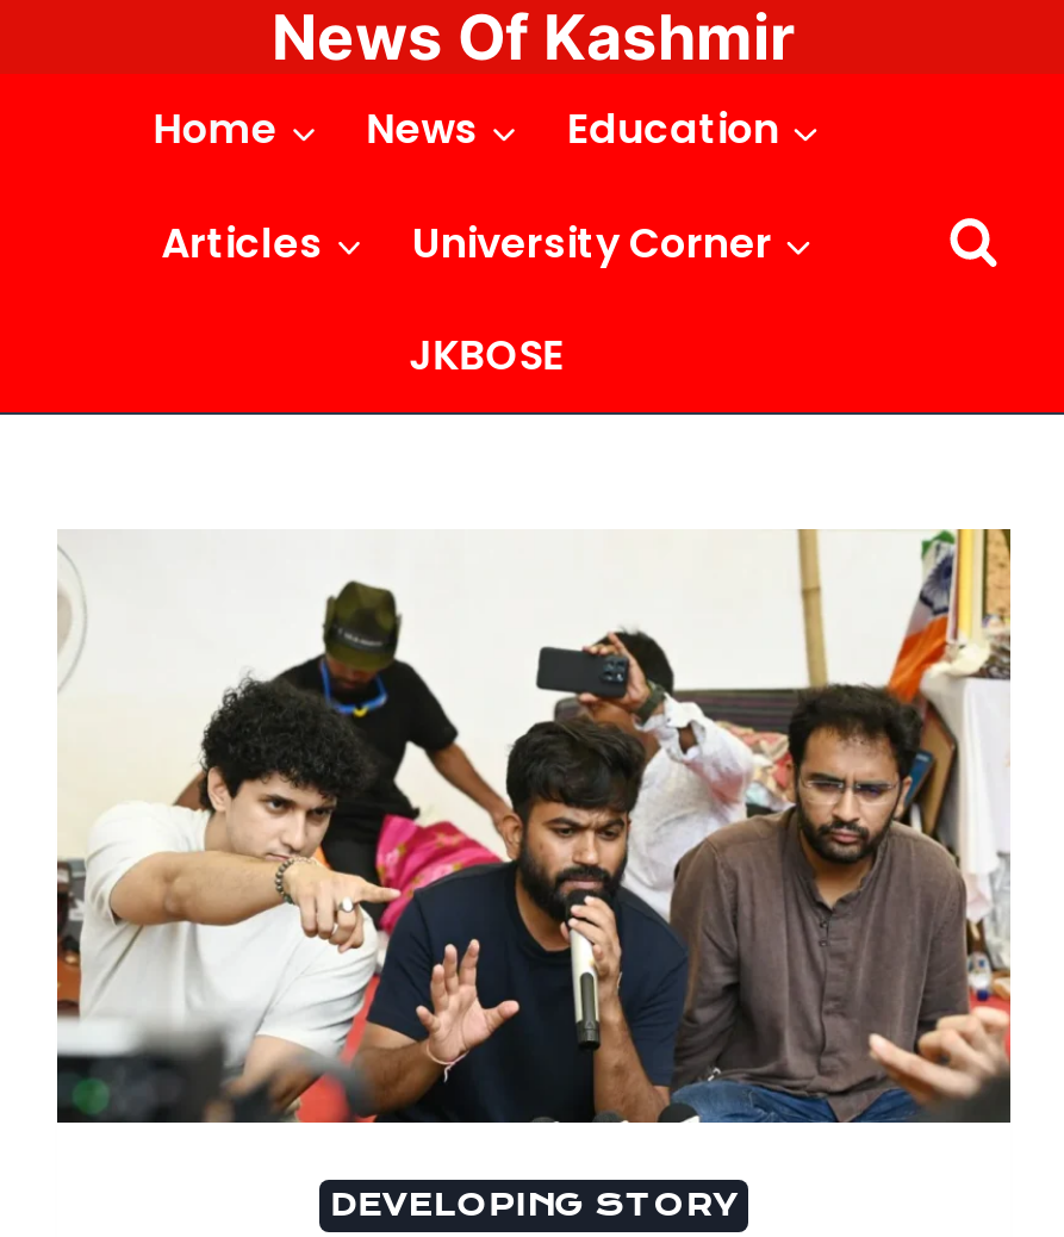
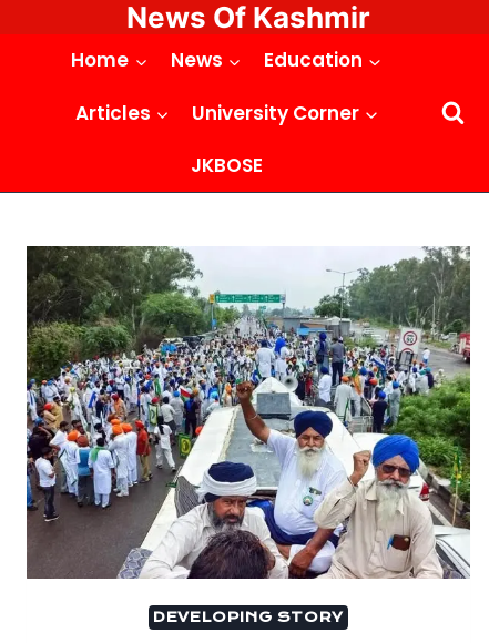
[55,527,1013,1125] [image] -> [26,245,471,580] [image]

